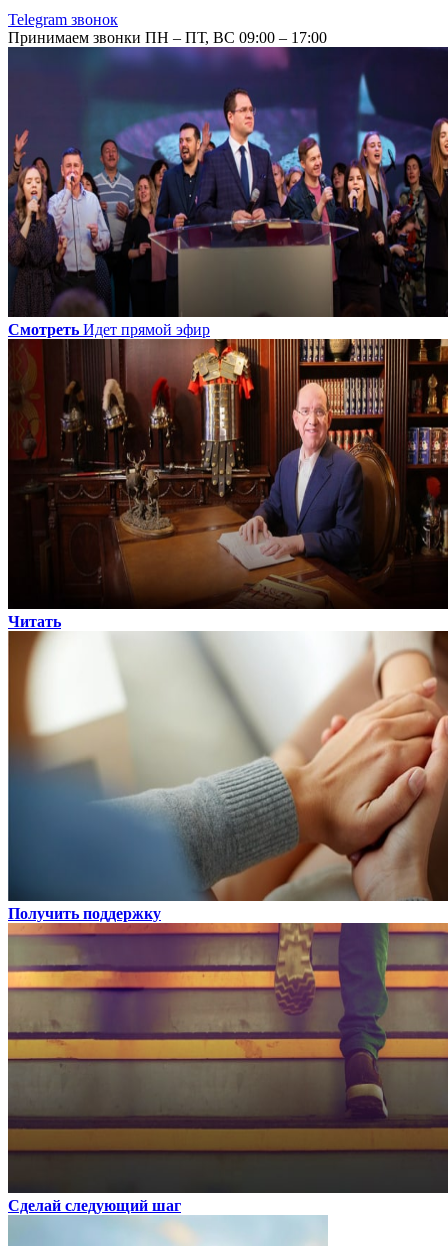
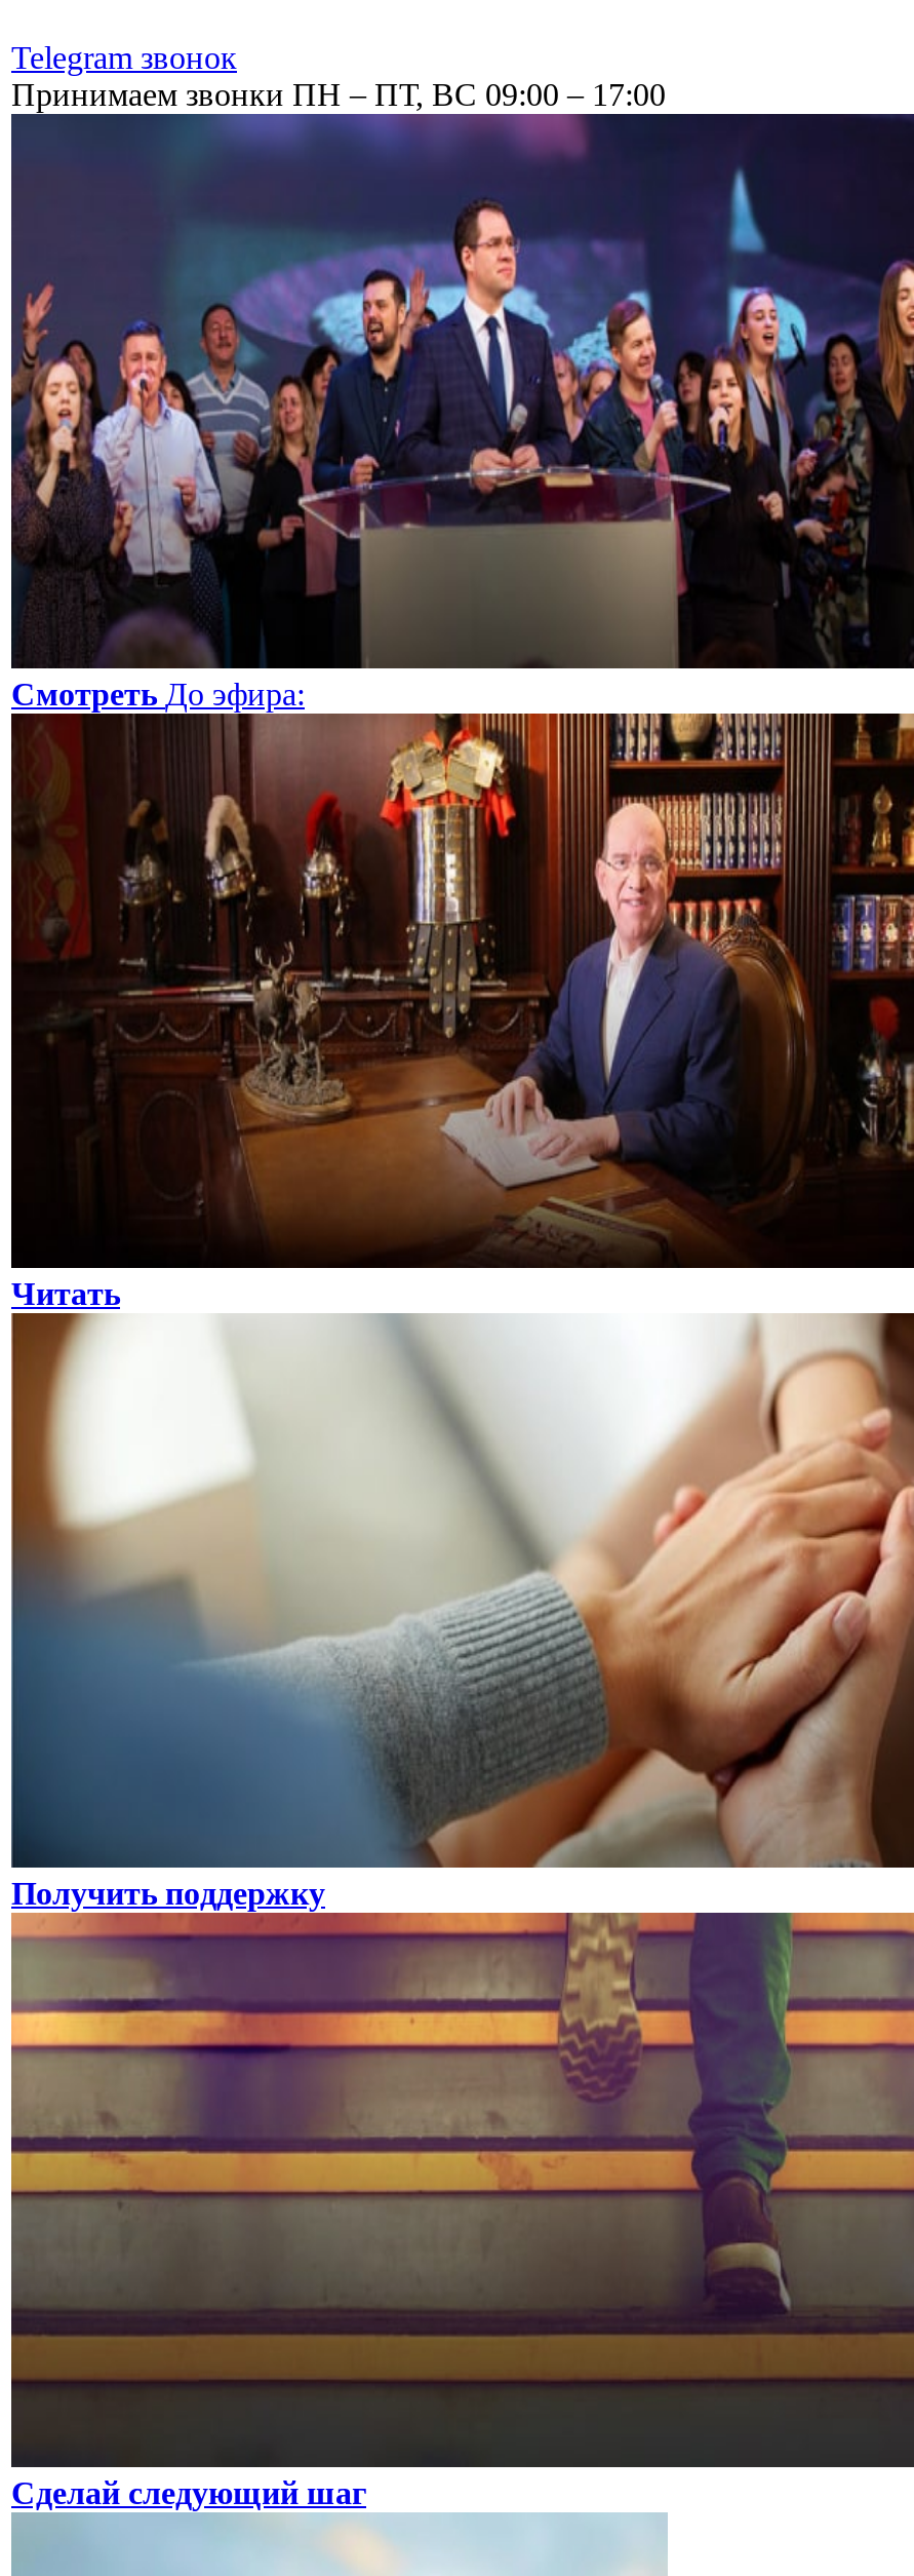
[8,321,210,338] Смотреть Идет прямой эфир -> [11,677,305,712] Смотреть До эфира:

